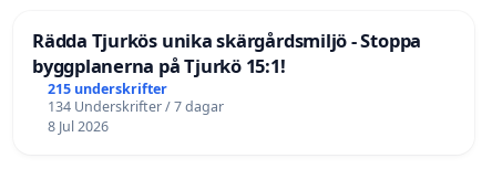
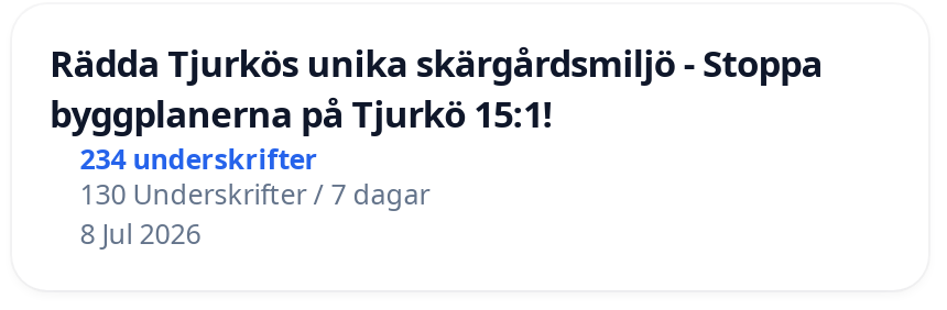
[47,80,167,98] 215 underskrifter -> [80,140,318,177] 234 underskrifter
[47,97,224,116] 134 Underskrifter / 7 dagar -> [80,175,430,212] 130 Underskrifter / 7 dagar

